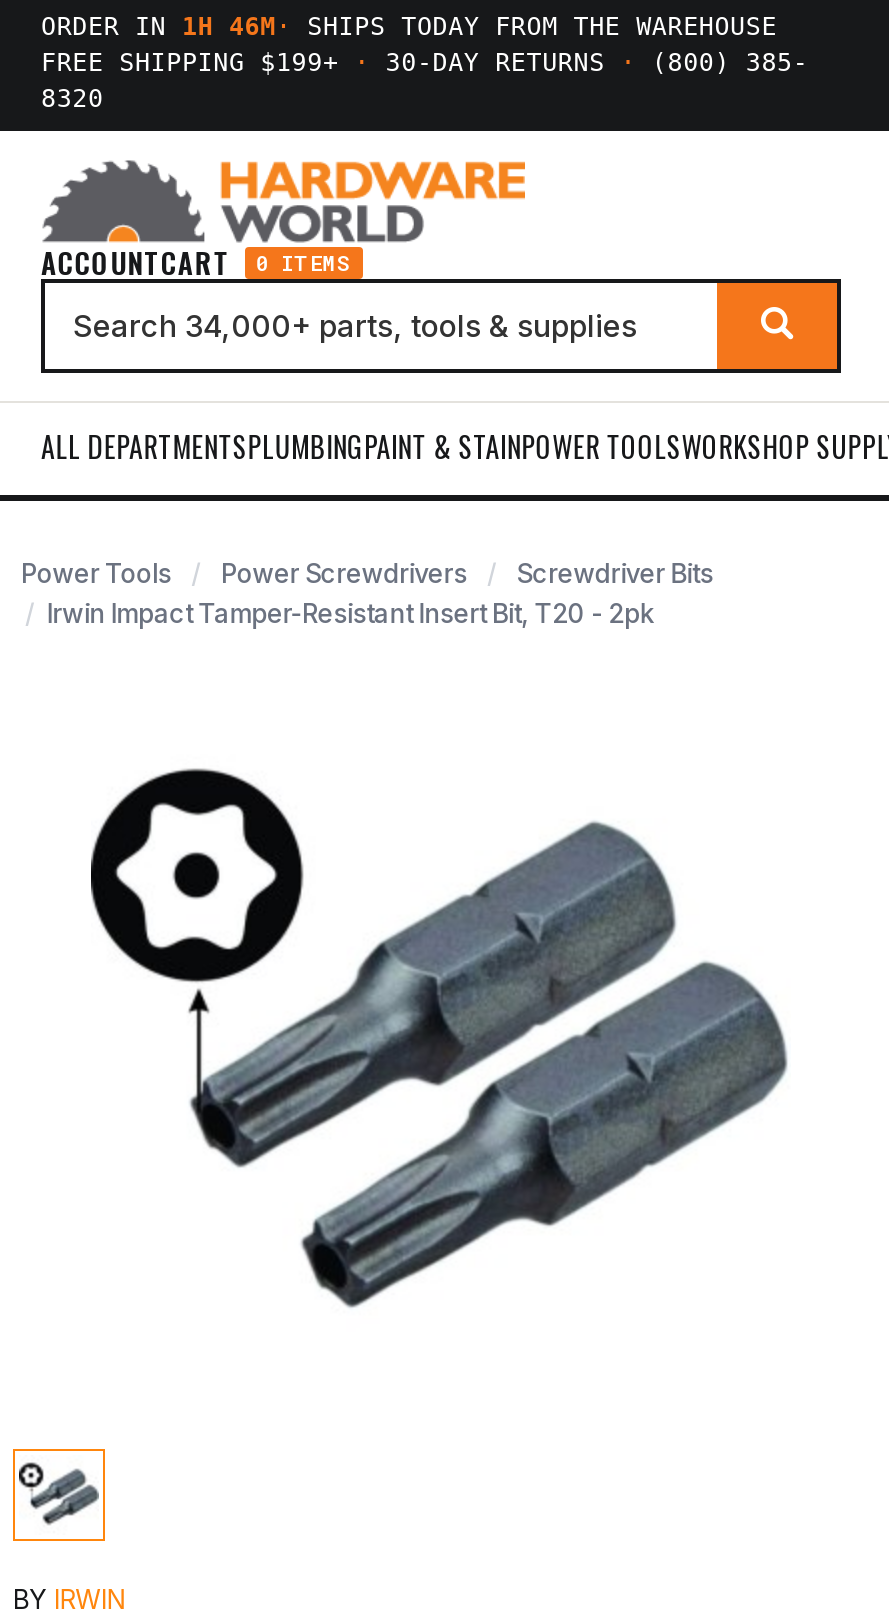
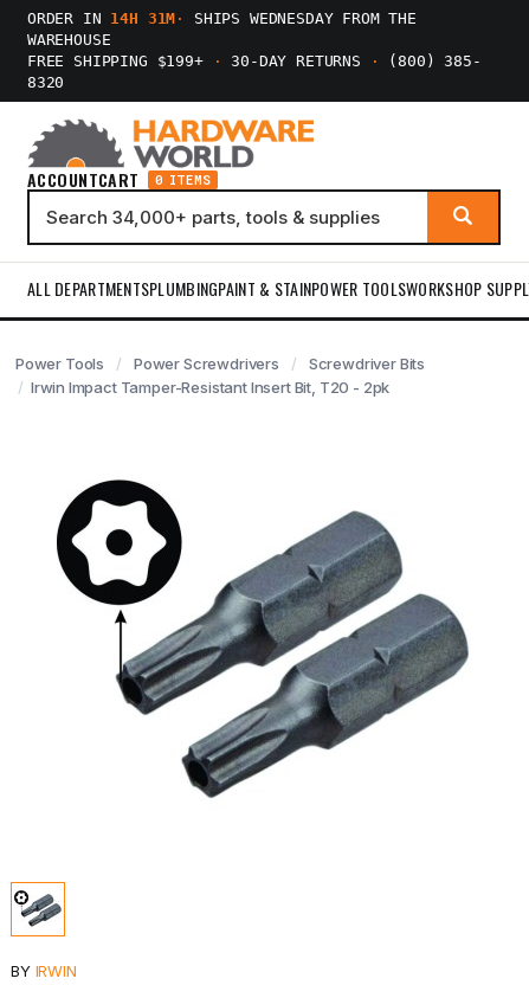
[41,11,777,41] ORDER IN 1H 46M · SHIPS TODAY FROM THE WAREHOUSE -> [27,9,416,49] ORDER IN 14H 31M · SHIPS WEDNESDAY FROM THE | WAREHOUSE

